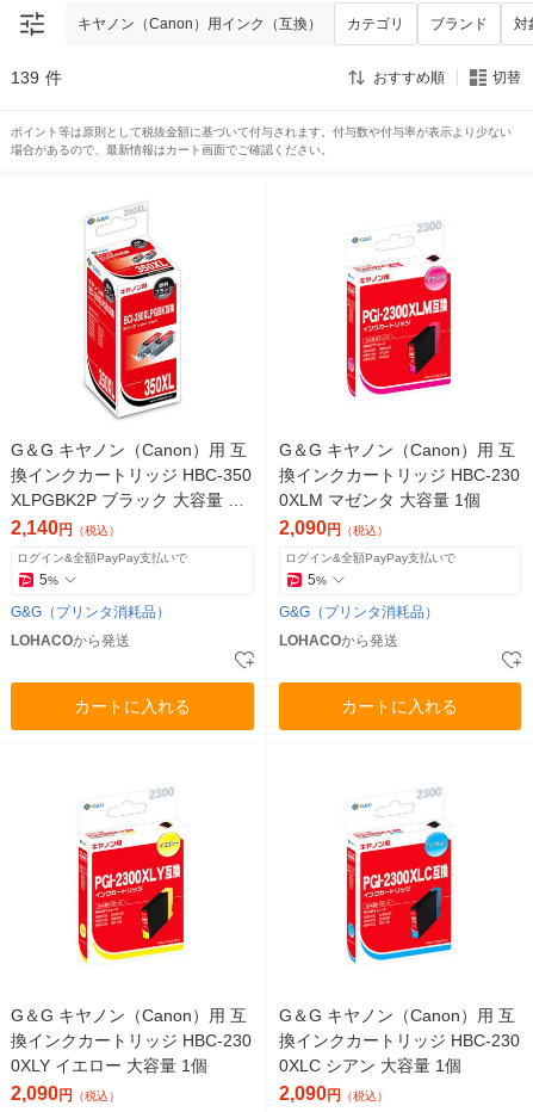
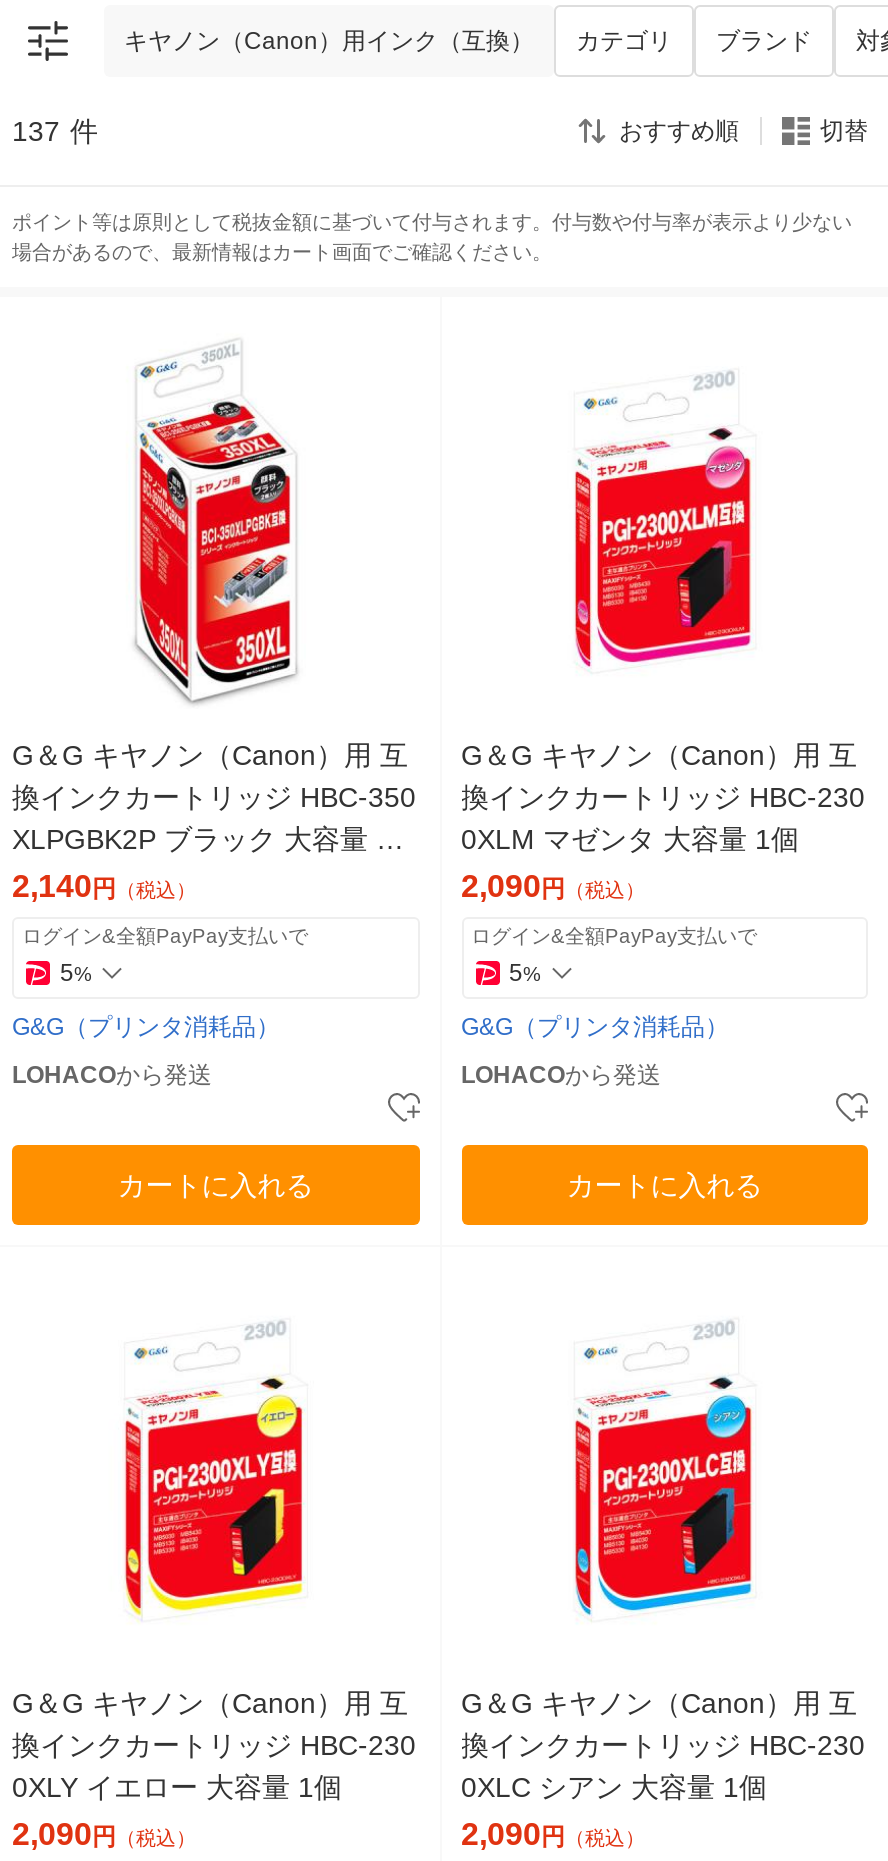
[11,68,62,87] 139 件 -> [12,115,98,147] 137 件

